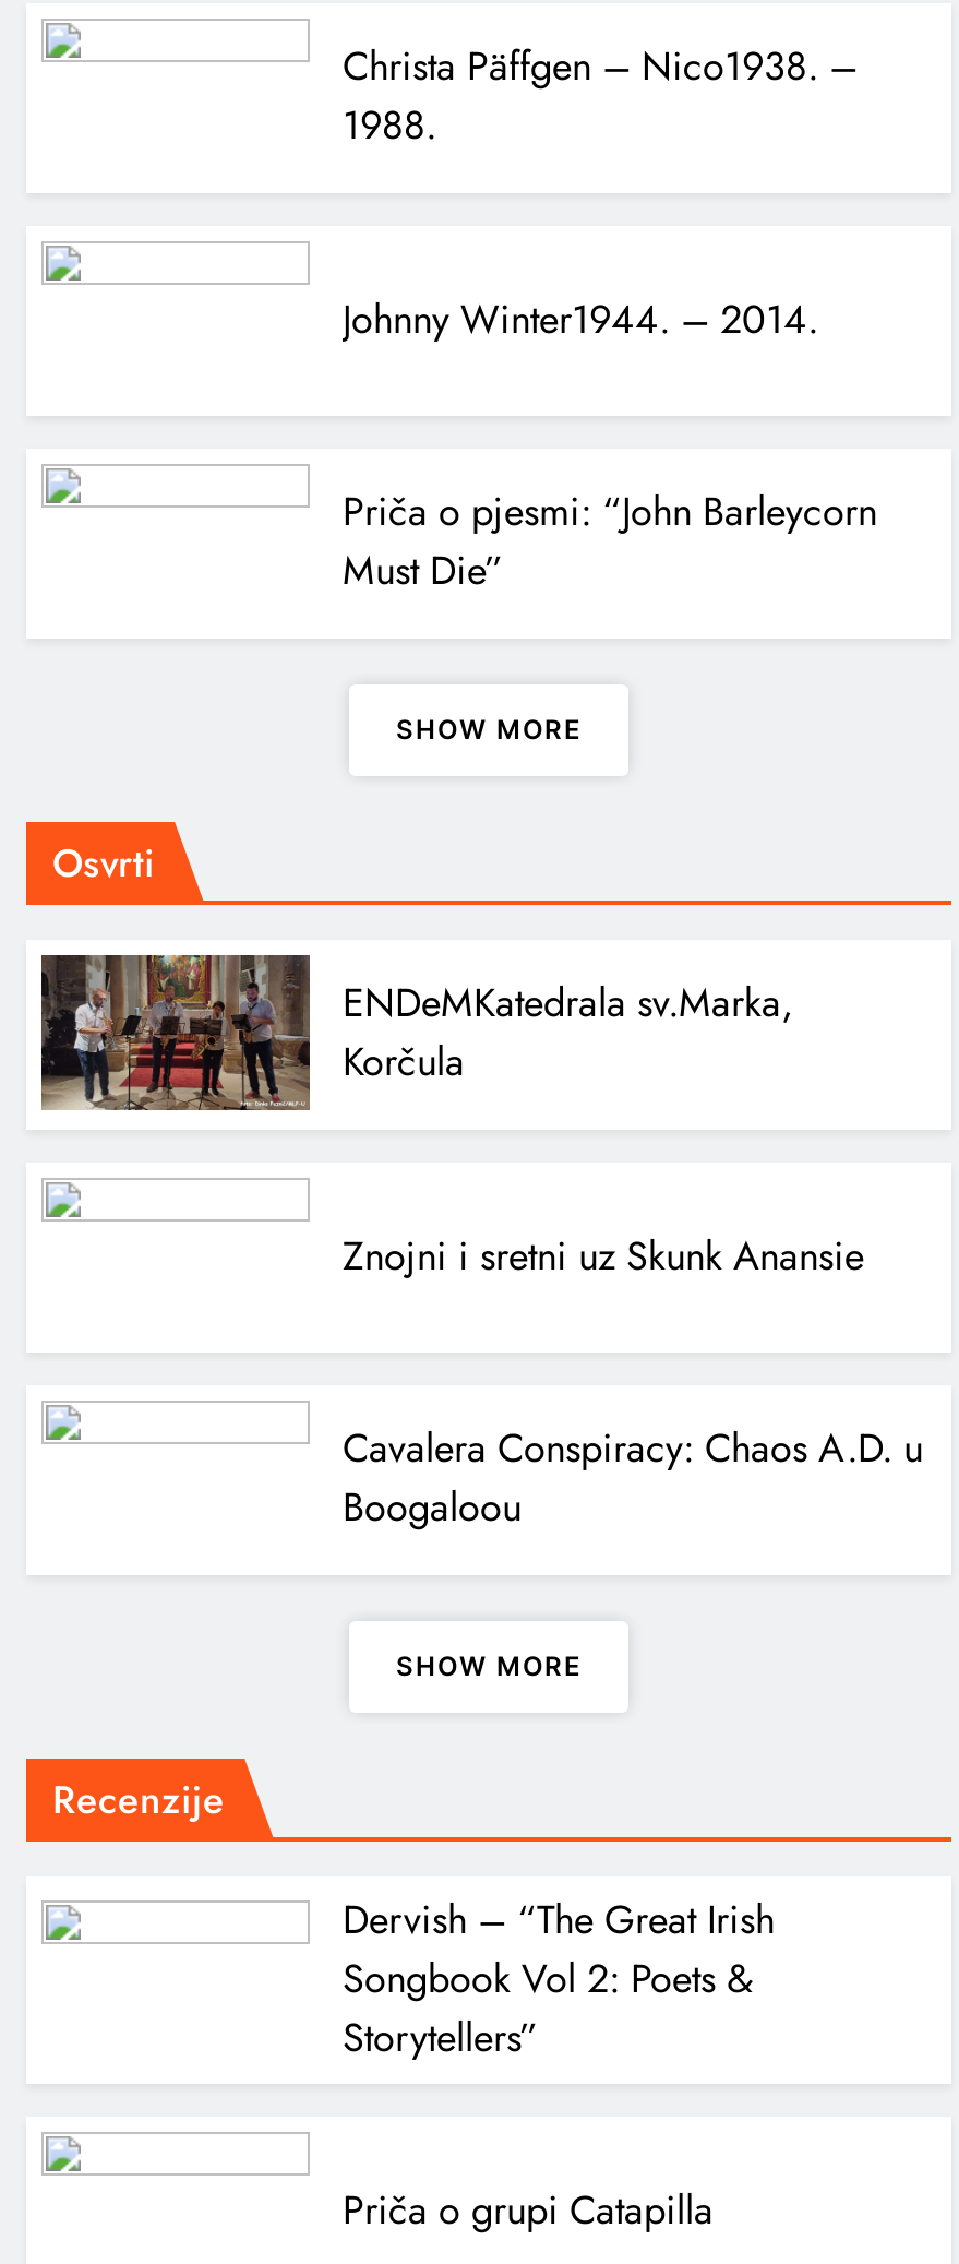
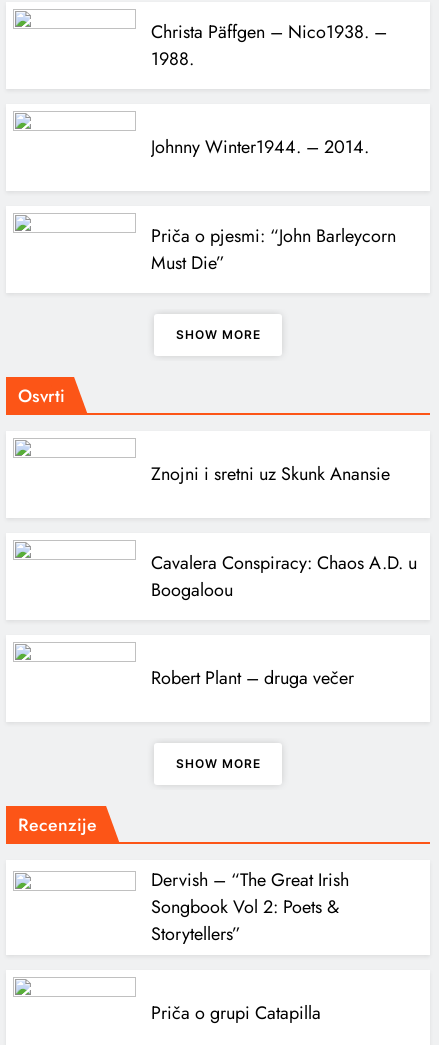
[39,954,794,1113] [image] | ENDeMKatedrala sv.Marka, | Korčula -> none
moved [343,1228,923,1537] -> [151,461,417,603]: Znojni i sretni uz Skunk Anansie | Cavalera Conspiracy: Chaos A.D. u | Boogaloou
none -> [151,665,354,691] Robert Plant – druga večer

